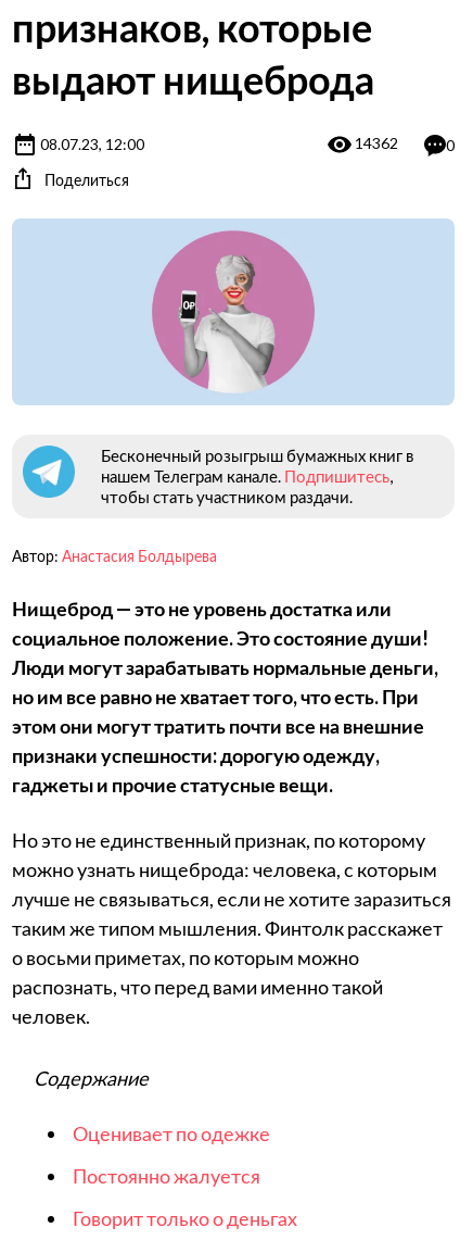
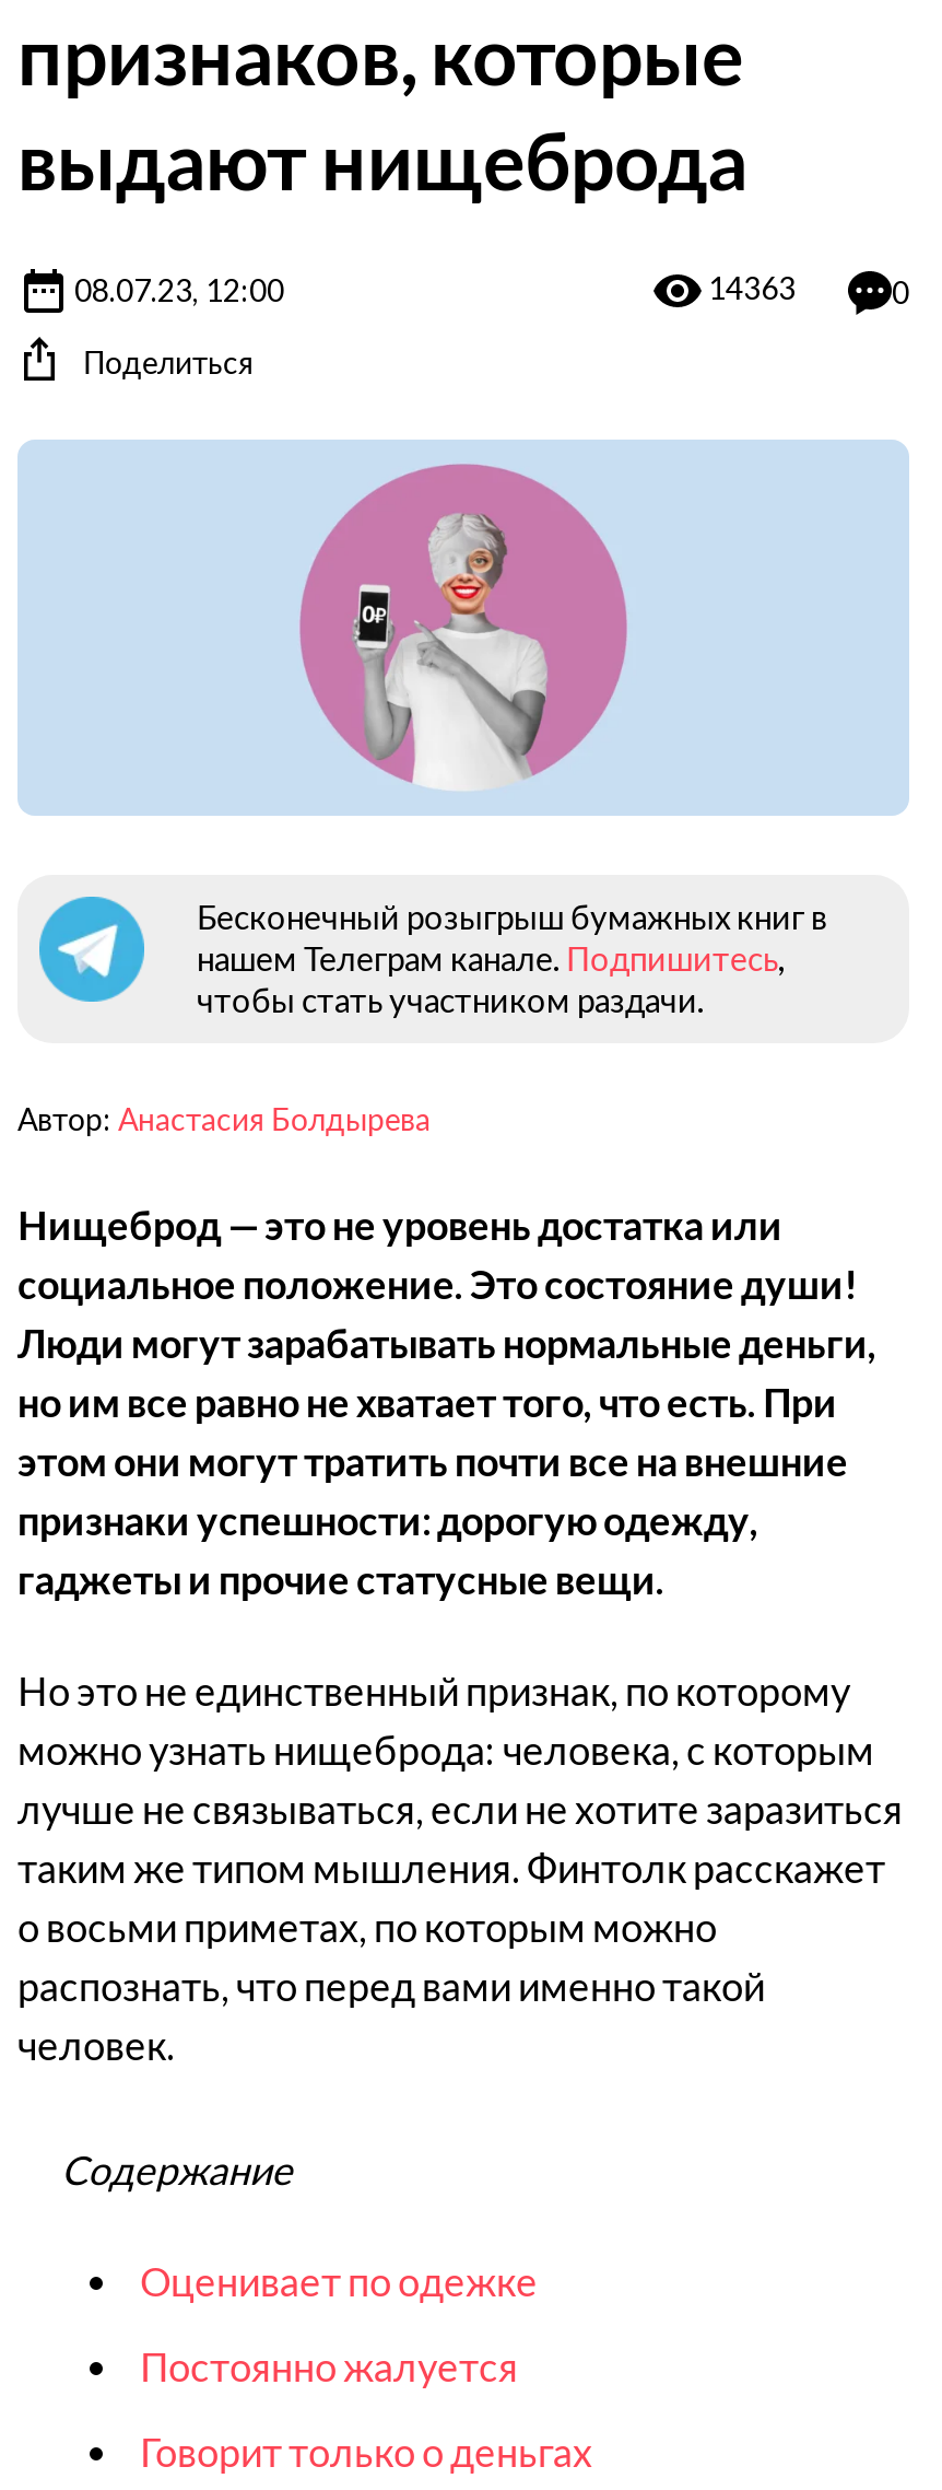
[355,134,398,152] 14362 -> [708,269,796,306] 14363

